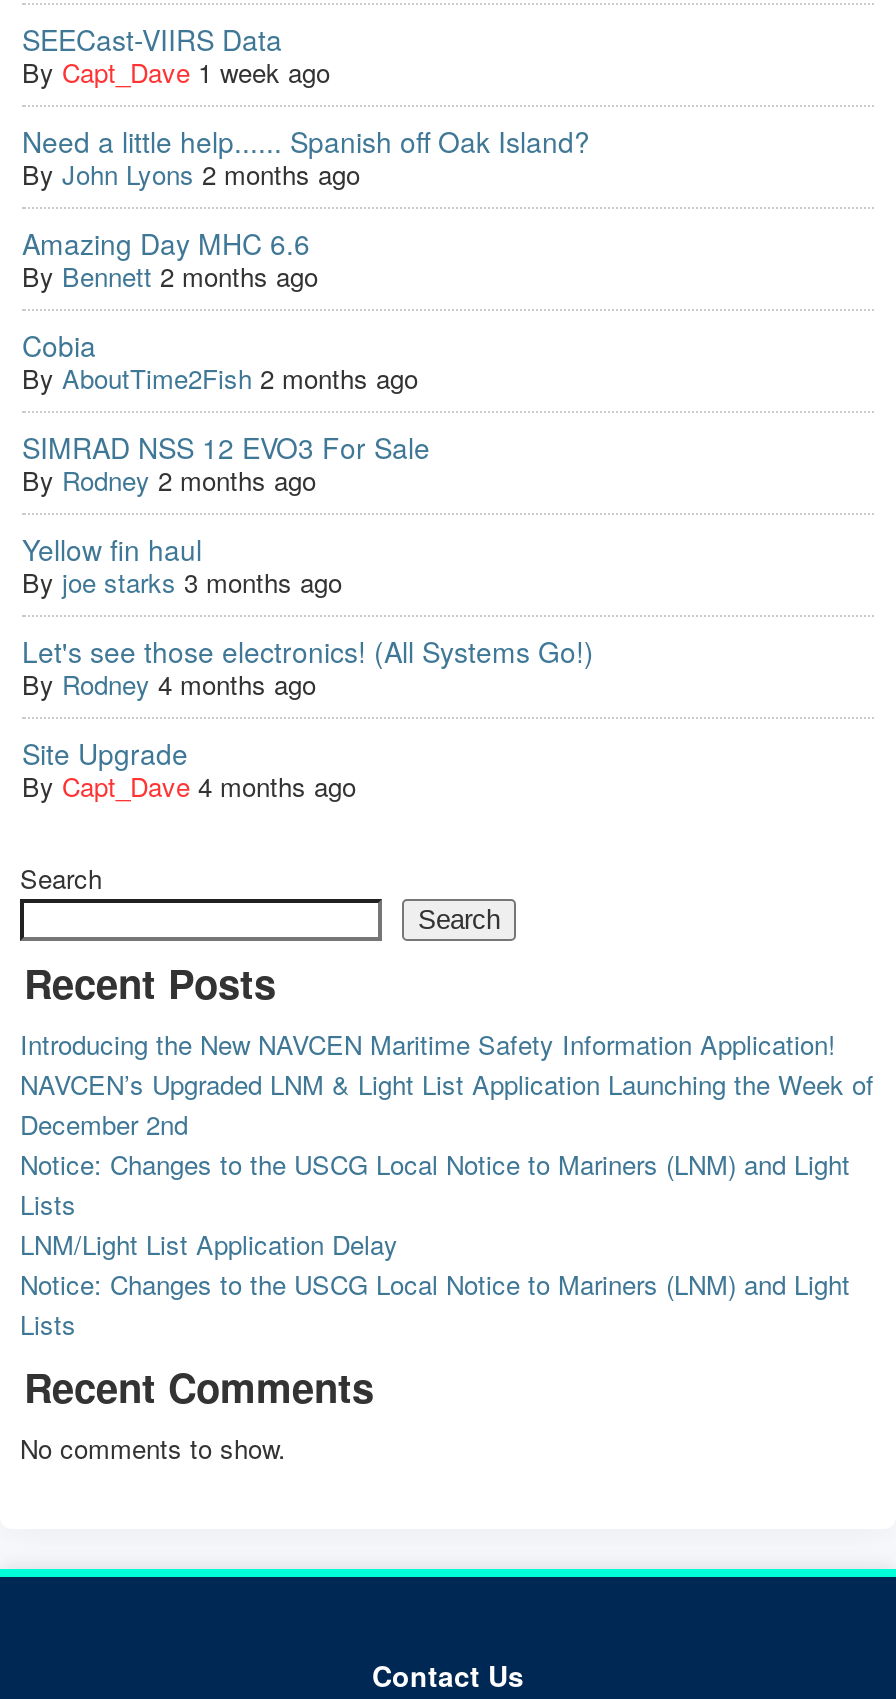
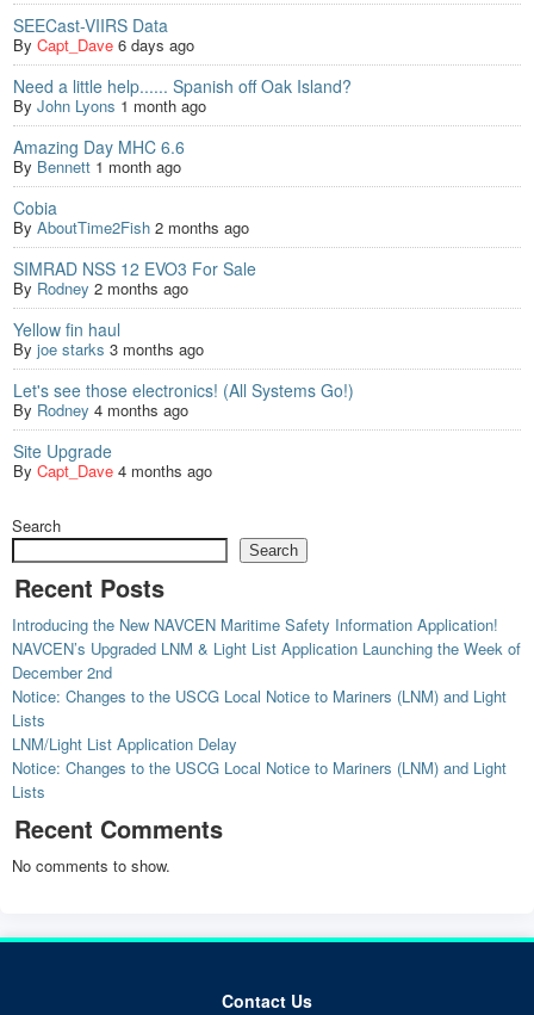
[22,52,330,90] ByCapt_Dave 1 week ago -> [13,33,194,56] ByCapt_Dave 6 days ago
[22,154,360,192] By John Lyons 2 months ago -> [13,94,206,117] By John Lyons 1 month ago
[22,256,318,294] ByBennett 2 months ago -> [13,155,181,177] ByBennett 1 month ago

